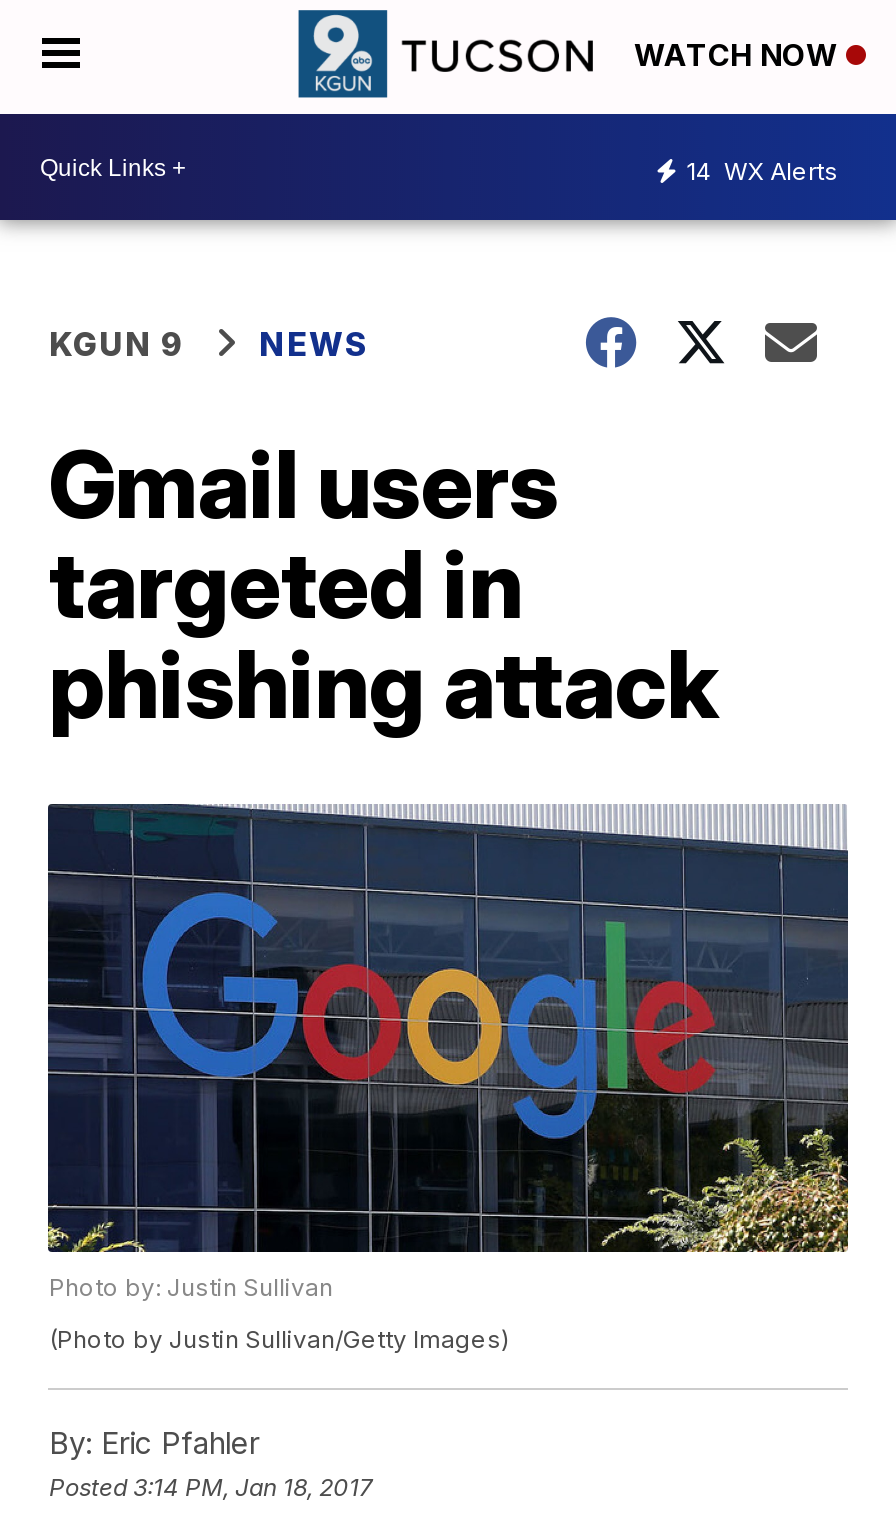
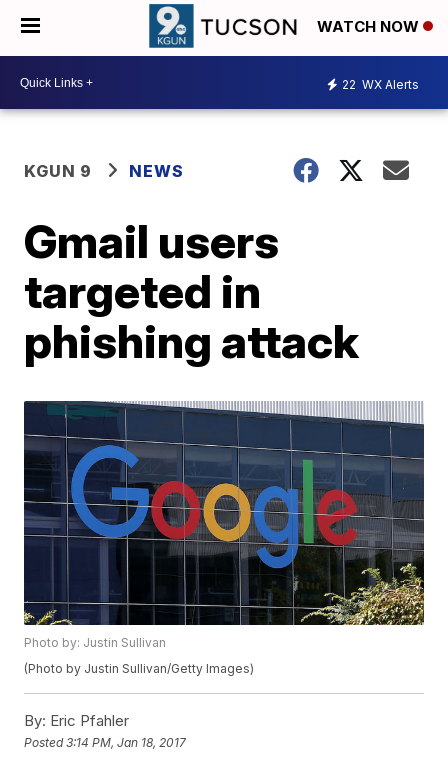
[686,155,838,185] 14 WX Alerts -> [342,76,419,91] 22 WX Alerts

